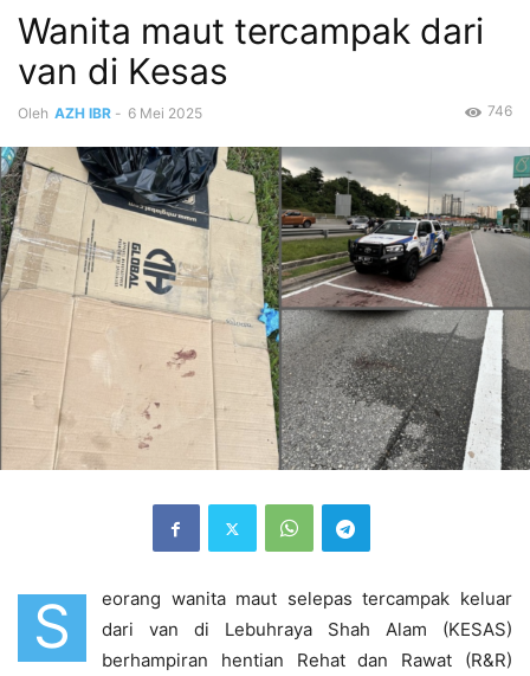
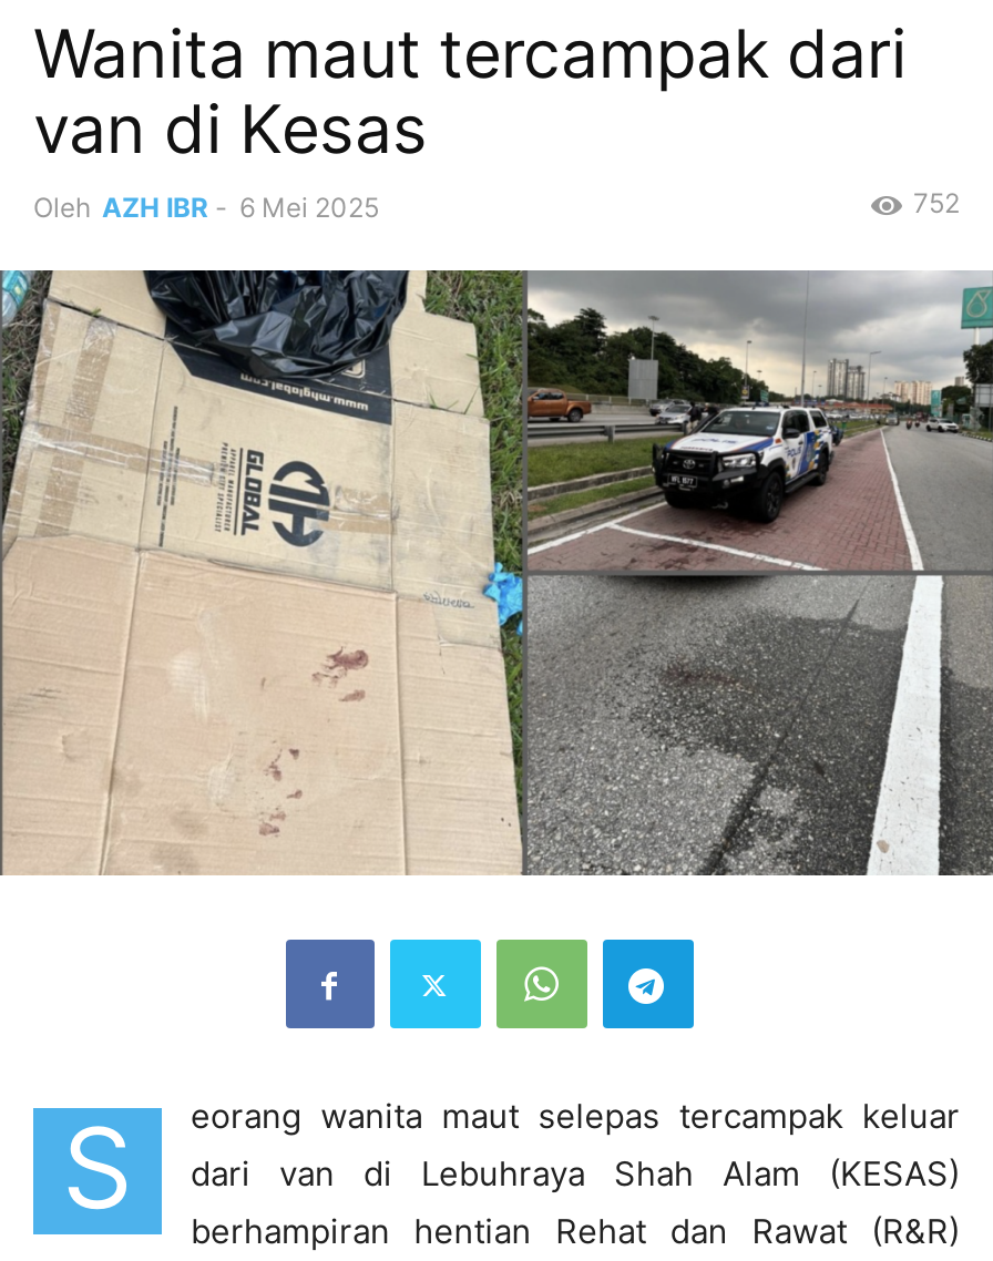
[487,102,512,120] 746 -> [913,187,960,221] 752

